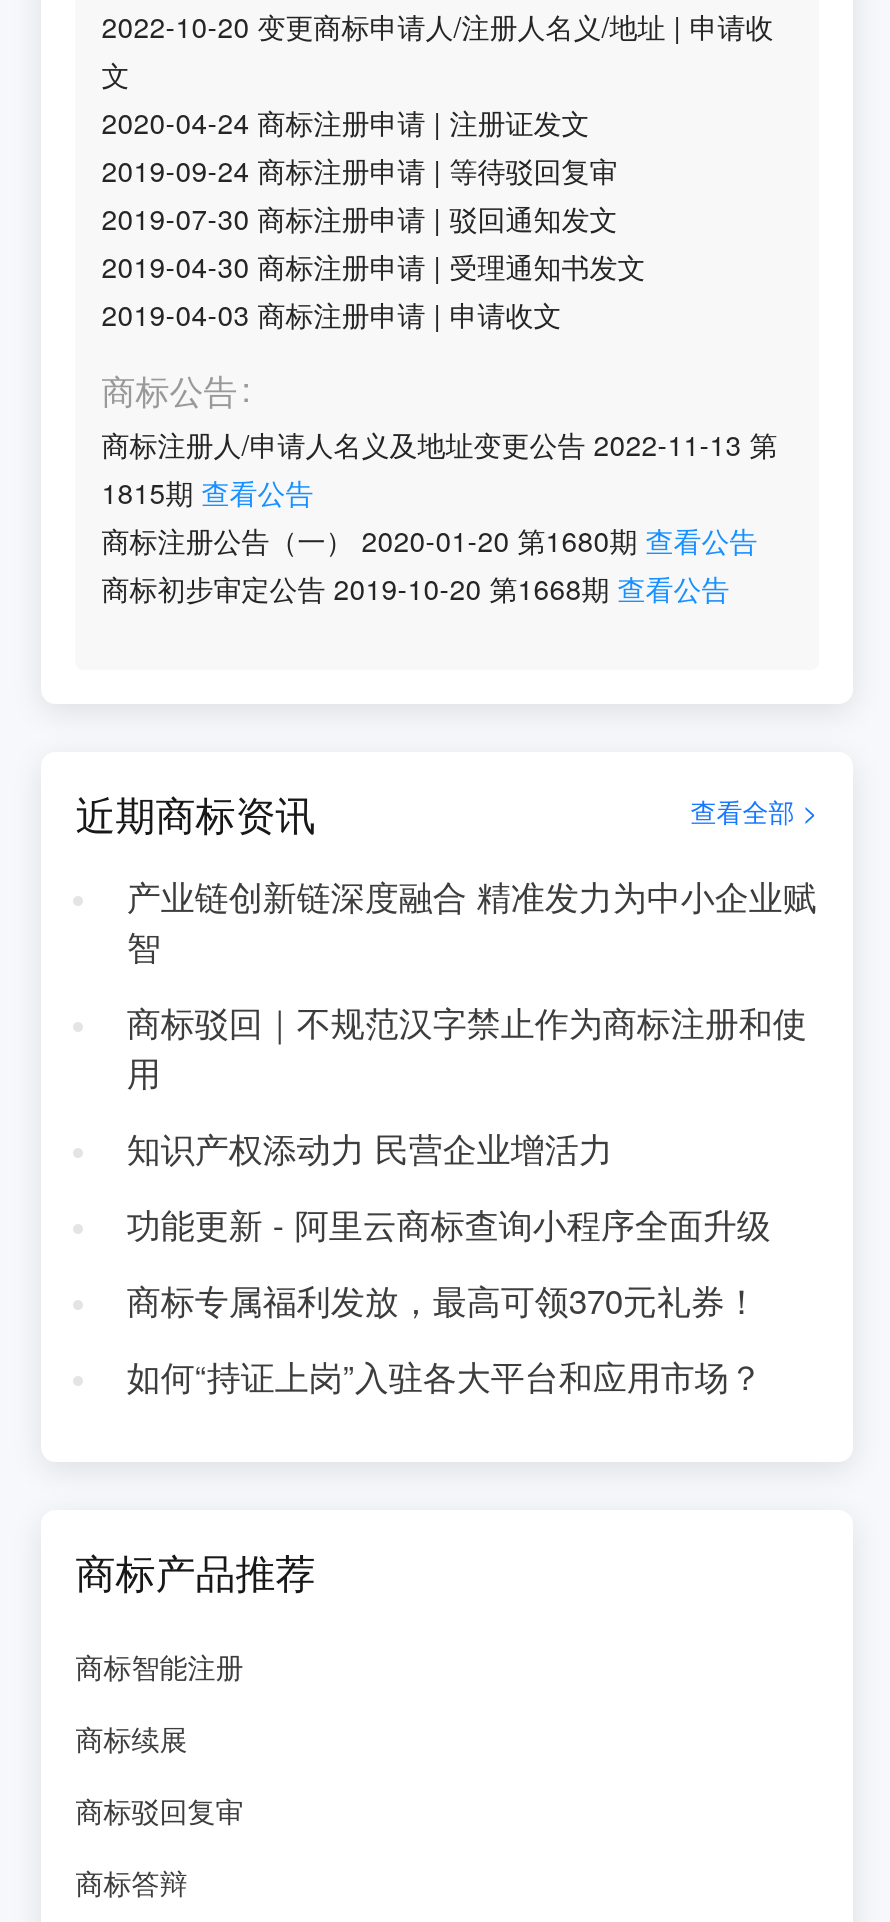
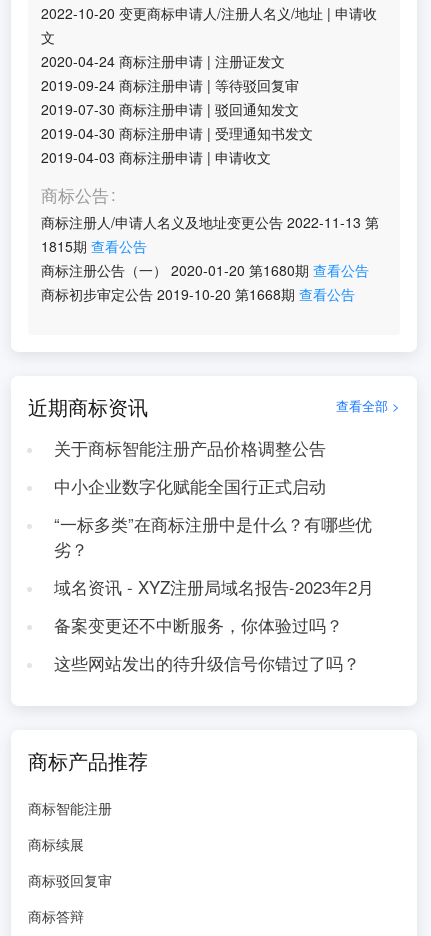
[127,872,817,970] 产业链创新链深度融合 精准发力为中小企业赋 | 智 -> [54,436,326,460] 关于商标智能注册产品价格调整公告
[127,998,807,1096] 商标驳回｜不规范汉字禁止作为商标注册和使 | 用 -> [54,474,326,498] 中小企业数字化赋能全国行正式启动
[127,1124,613,1172] 知识产权添动力 民营企业增活力 -> [54,512,372,561] “一标多类”在商标注册中是什么？有哪些优 | 劣？
[127,1200,771,1248] 功能更新 - 阿里云商标查询小程序全面升级 -> [54,575,374,599] 域名资讯 - XYZ注册局域名报告-2023年2月
[127,1276,759,1324] 商标专属福利发放，最高可领370元礼券！ -> [54,613,343,637] 备案变更还不中断服务，你体验过吗？
[127,1352,763,1400] 如何“持证上岗”入驻各大平台和应用市场？ -> [54,651,360,675] 这些网站发出的待升级信号你错过了吗？

